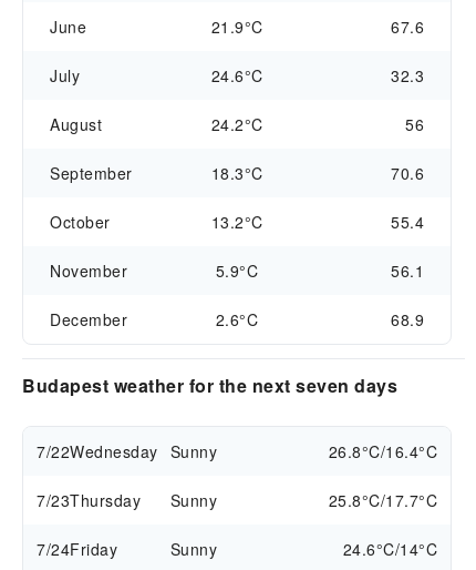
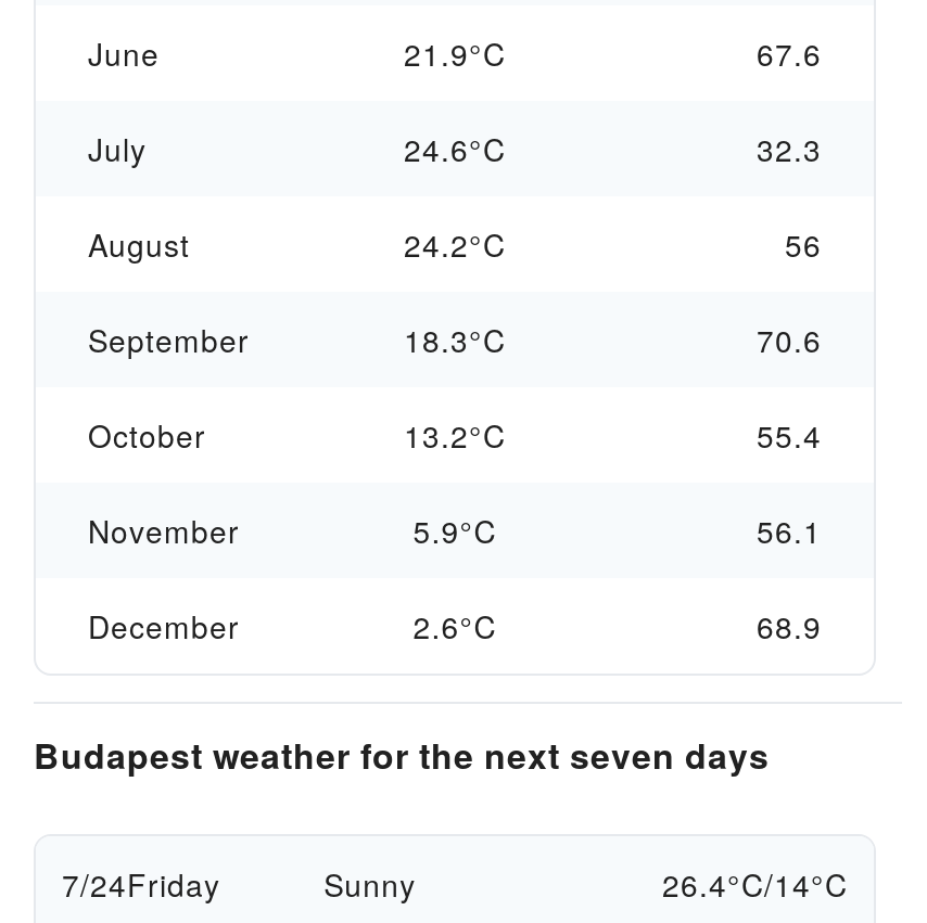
[37,440,437,511] 7/22Wednesday Sunny | 26.8°C/16.4°C | 7/23Thursday | Sunny | 25.8°C/17.7°C -> none
[343,538,437,560] 24.6°C/14°C -> [662,862,848,906] 26.4°C/14°C

